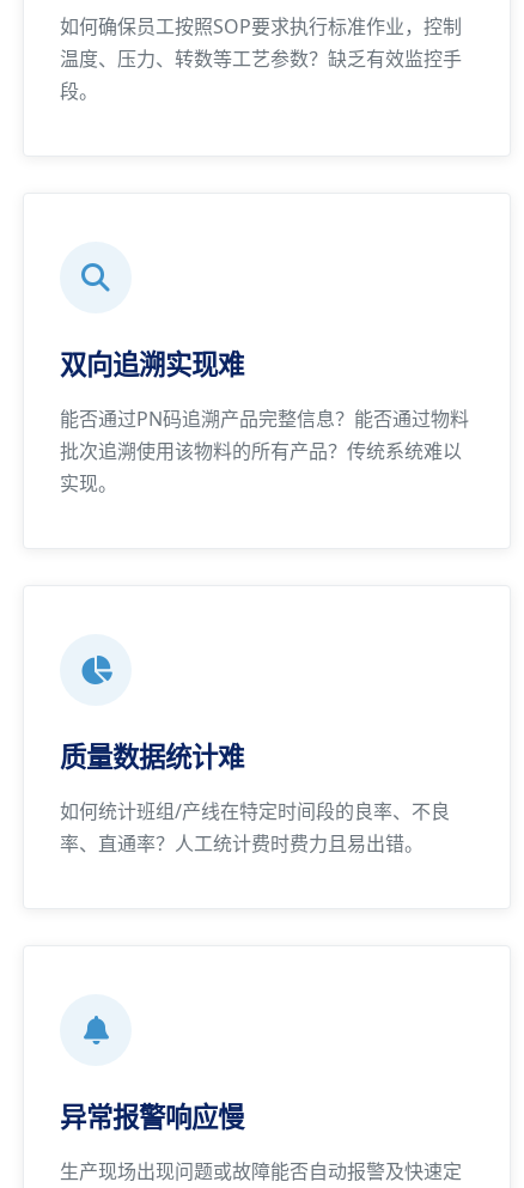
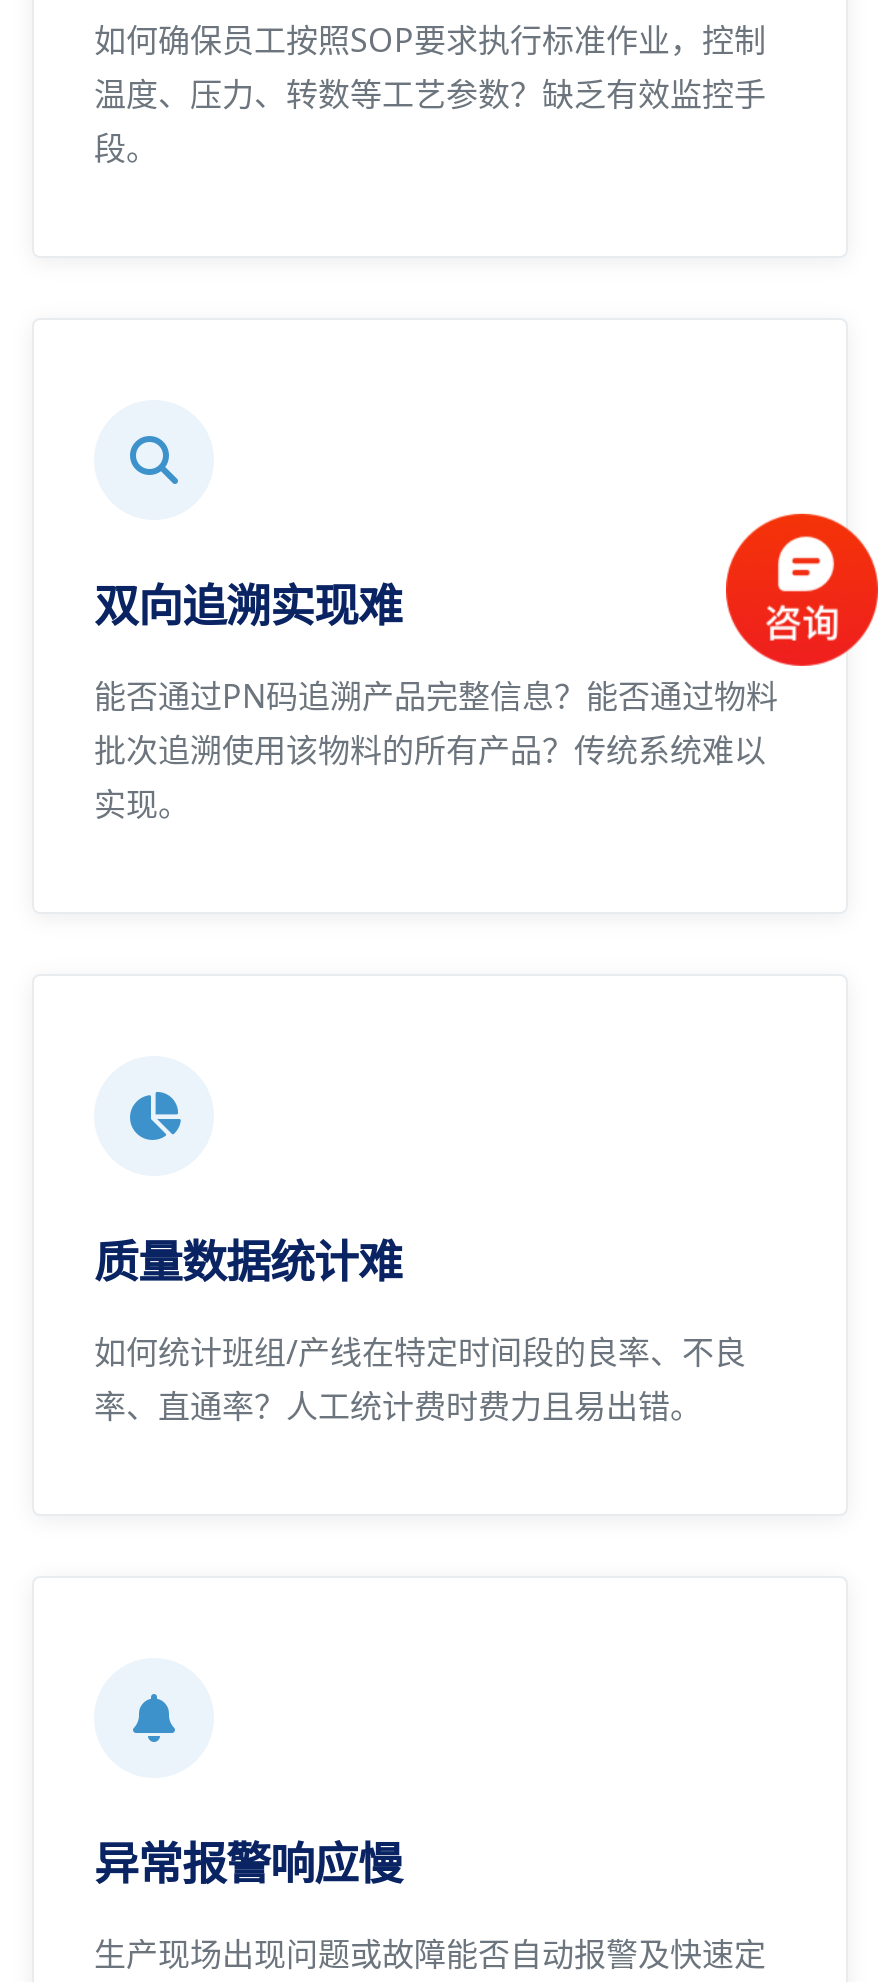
none -> [724,512,880,668] [image]

